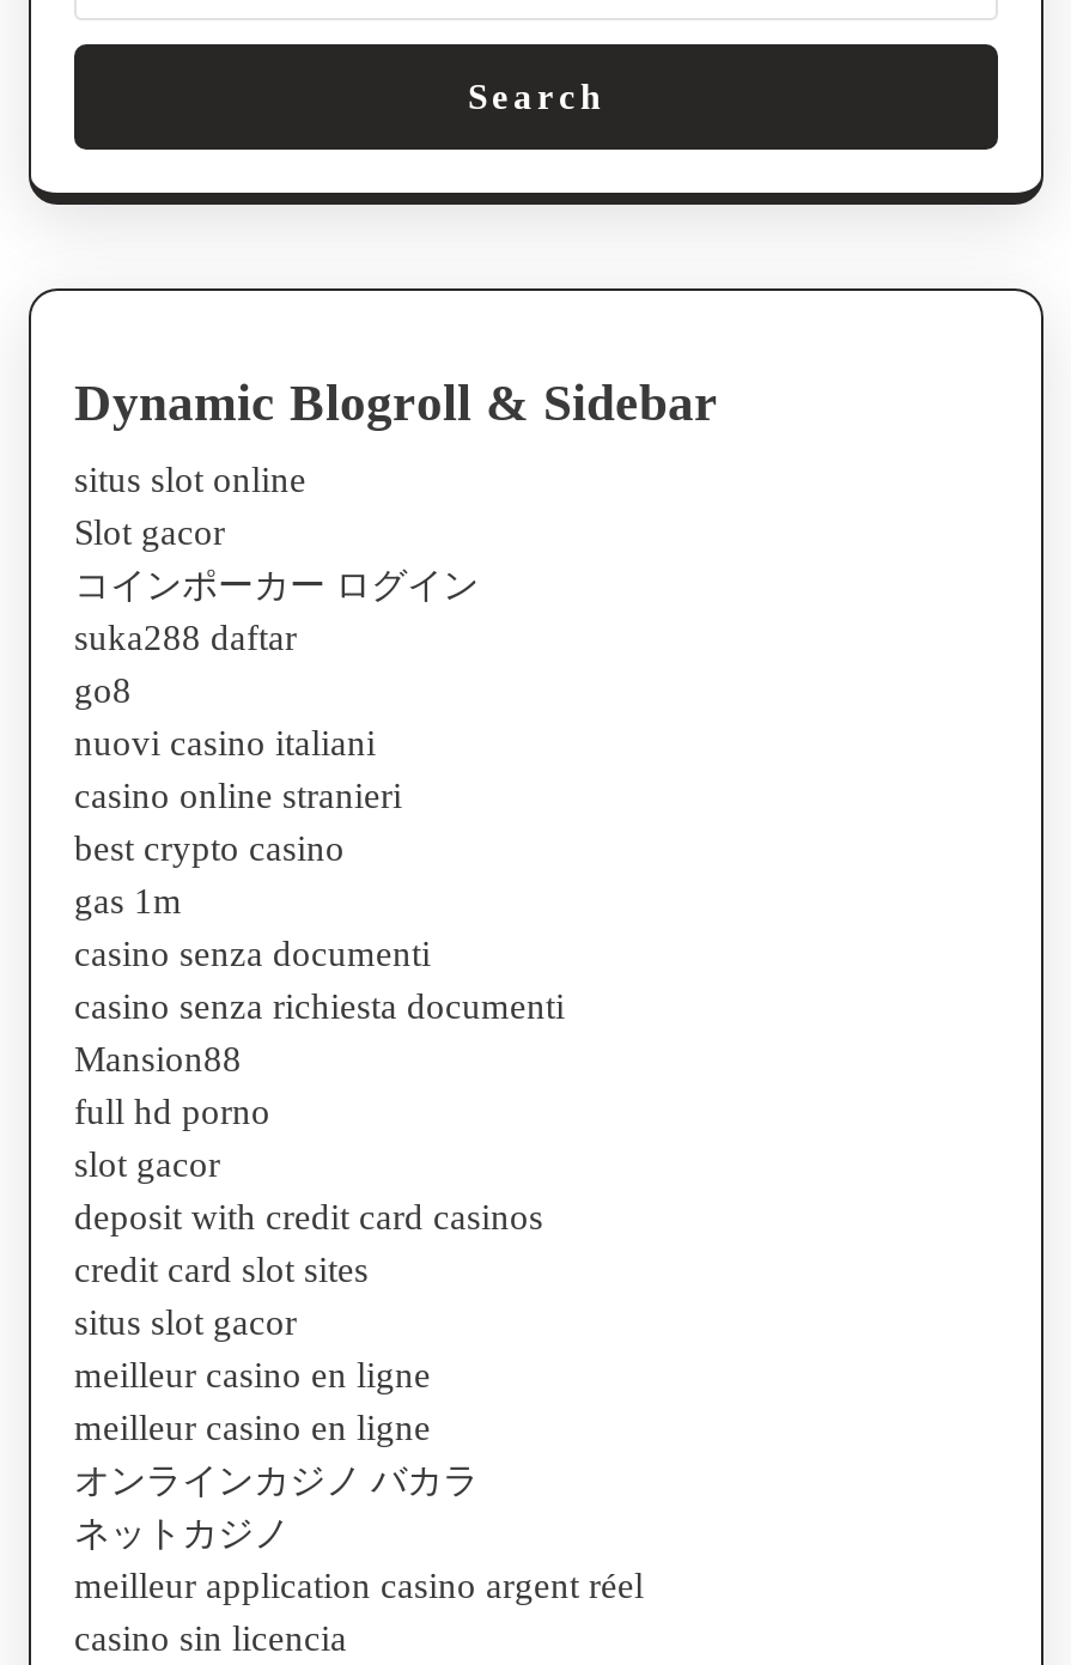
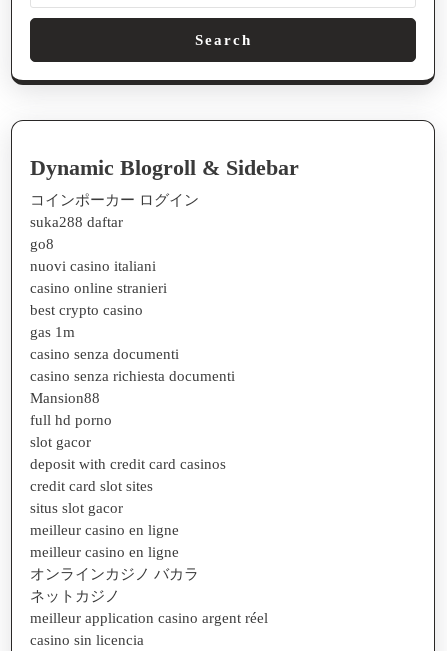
[74,460,306,551] situs slot online | Slot gacor -> none

